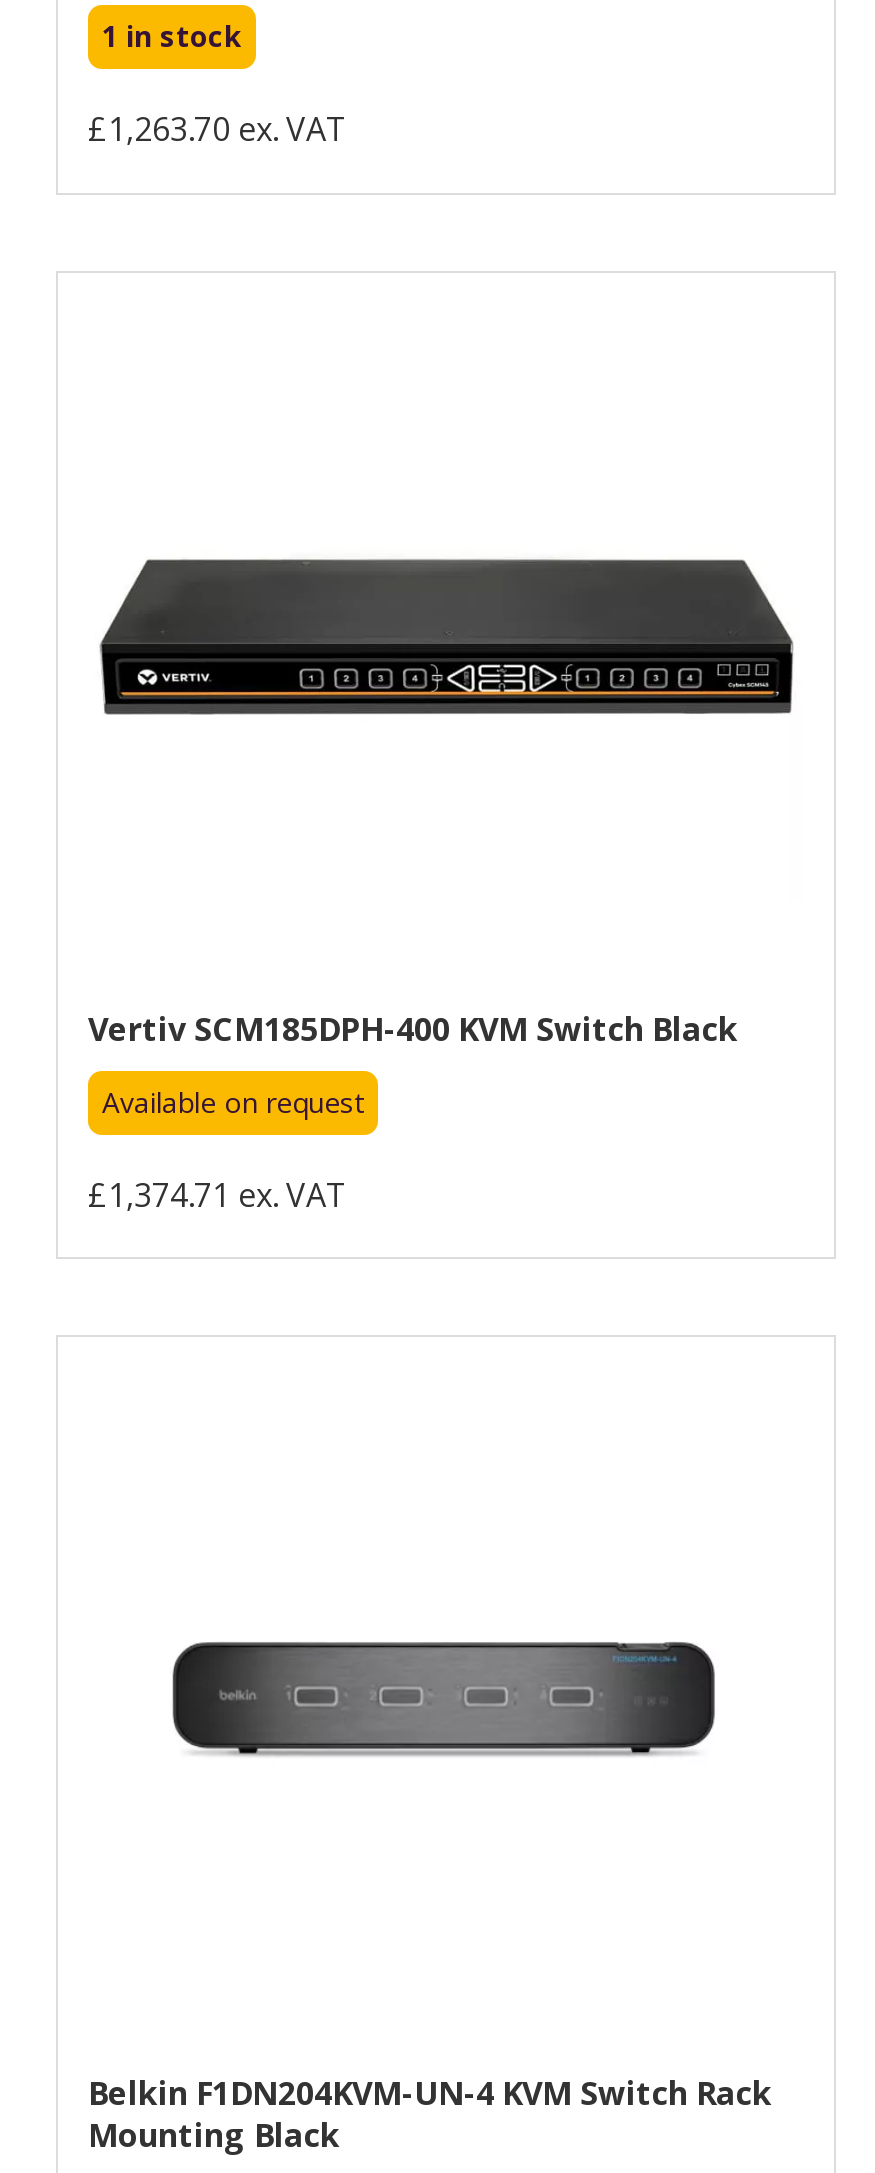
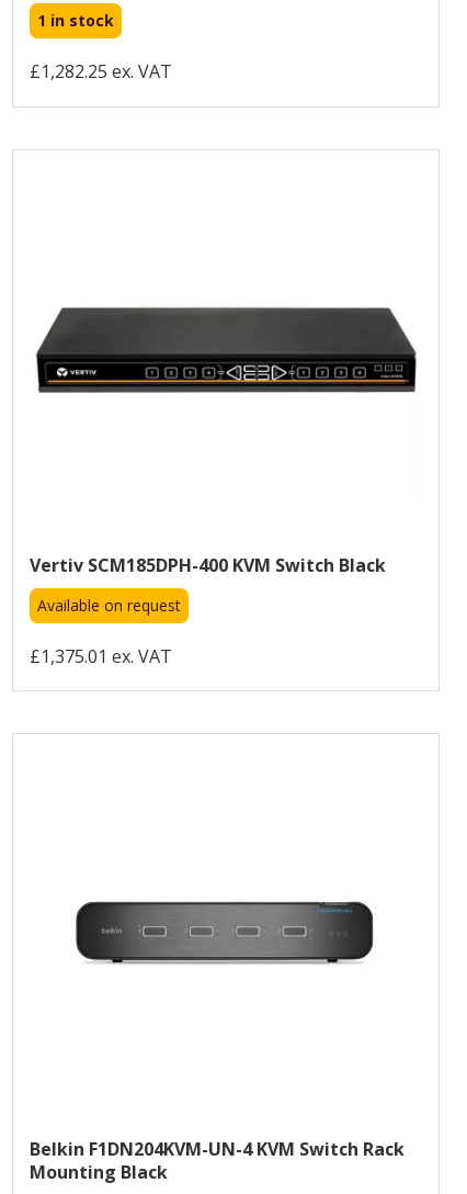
[88,107,348,151] £1,263.70 ex. VAT -> [30,59,172,83] £1,282.25 ex. VAT
[88,1173,348,1217] £1,374.71 ex. VAT -> [30,644,172,668] £1,375.01 ex. VAT

